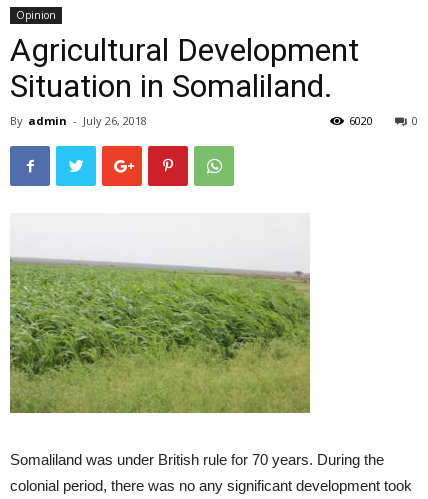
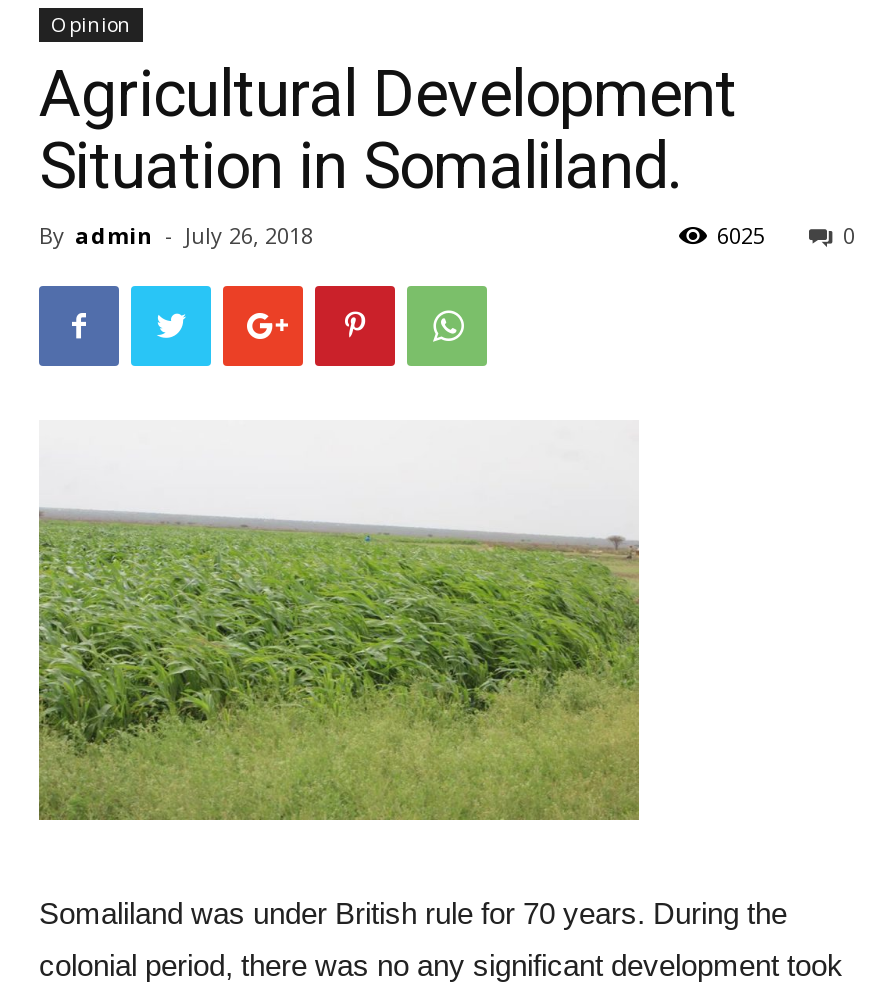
[349,113,373,128] 6020 -> [717,220,765,250] 6025

